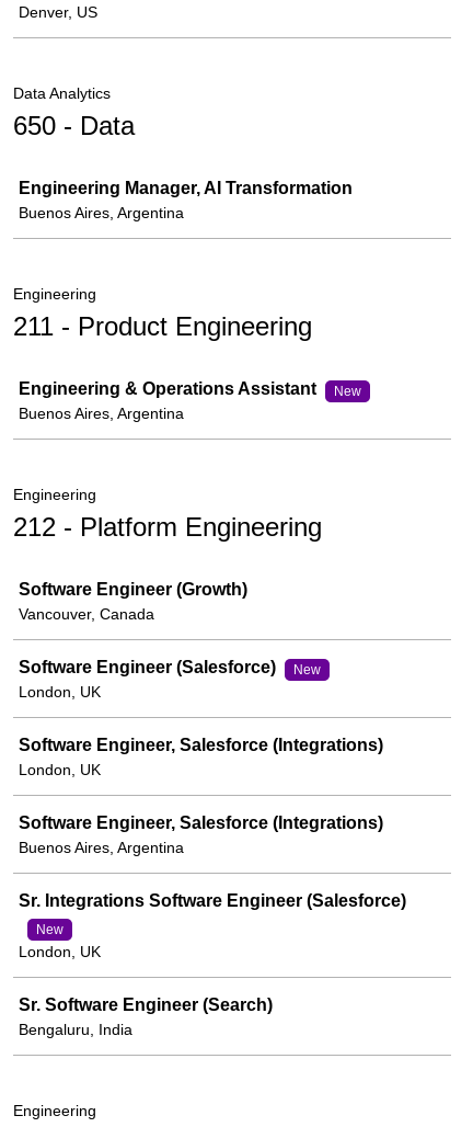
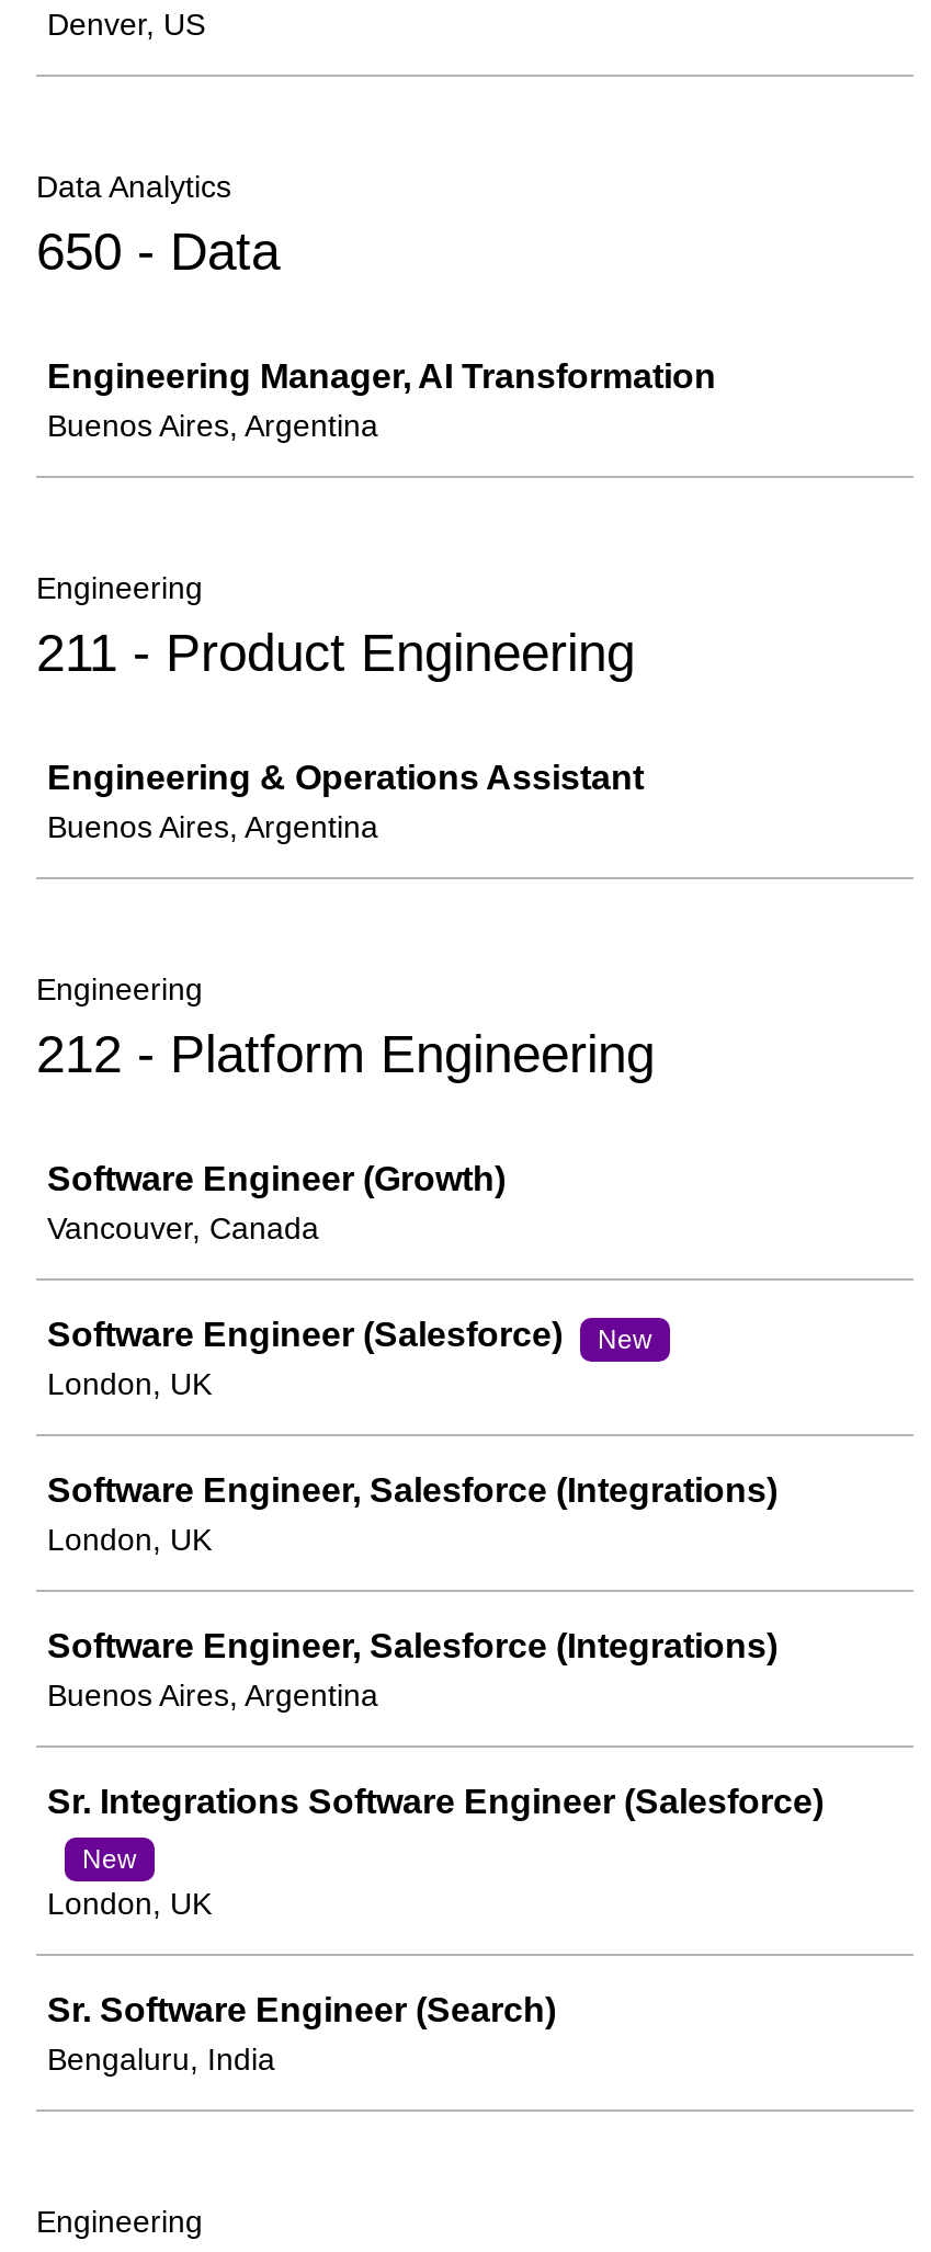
[334,384,361,399] New -> none

